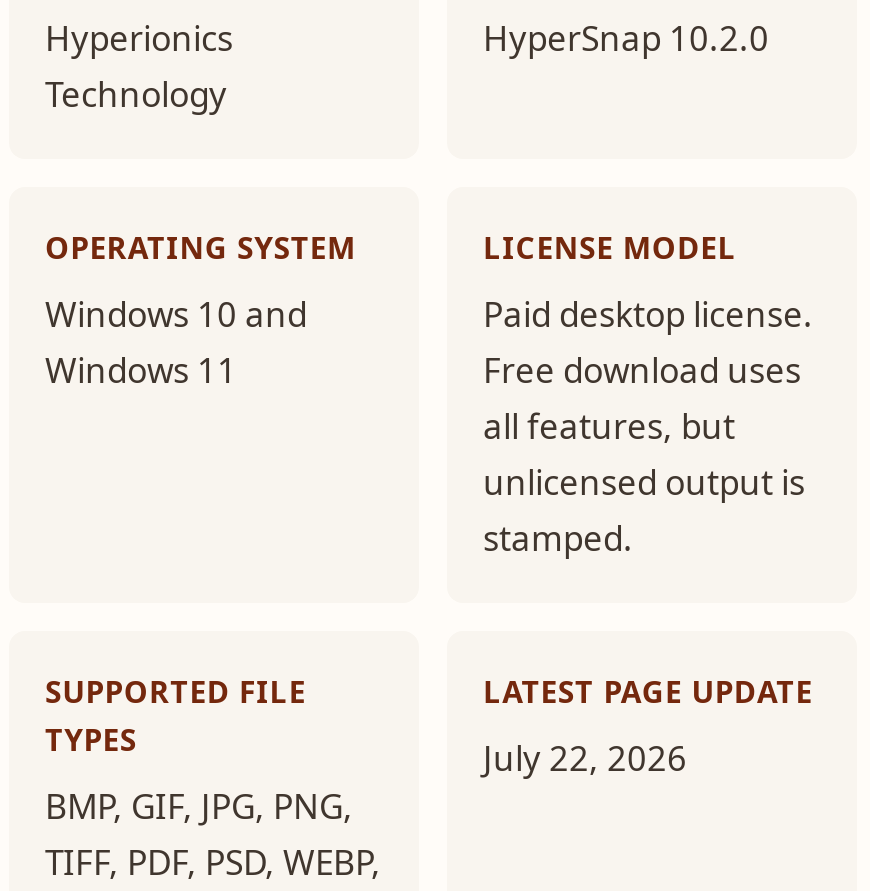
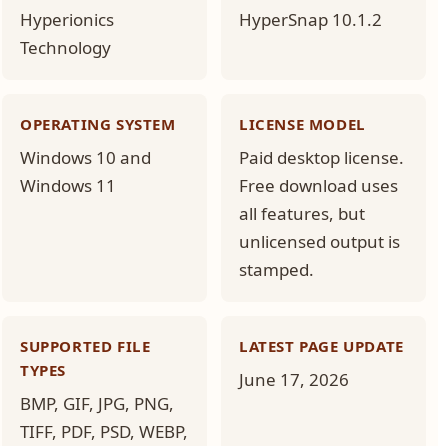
[483,16,769,62] HyperSnap 10.2.0 -> [239,8,382,31] HyperSnap 10.1.2
[483,736,687,782] July 22, 2026 -> [239,368,349,391] June 17, 2026

